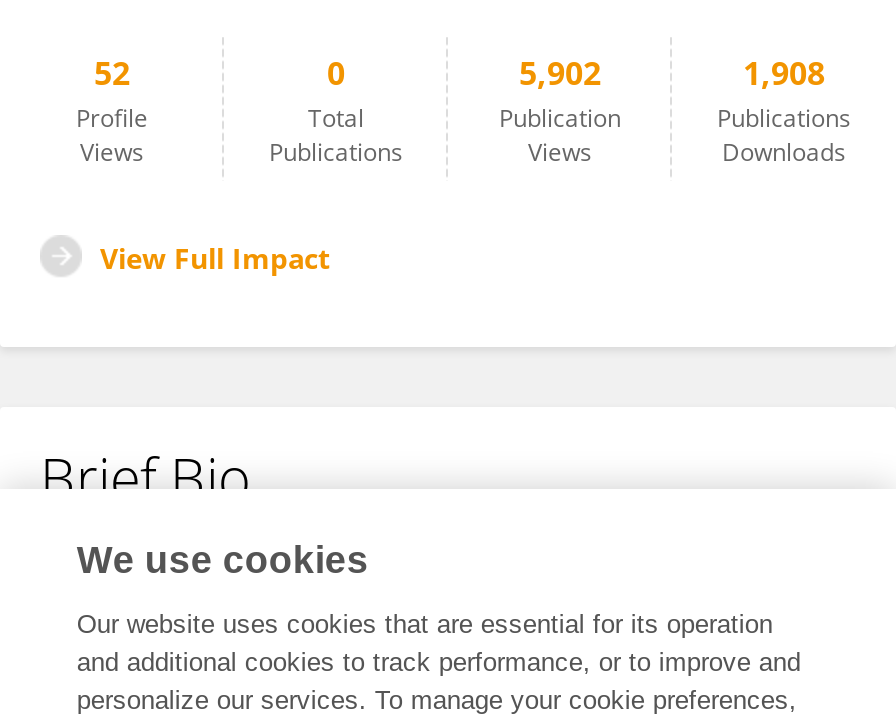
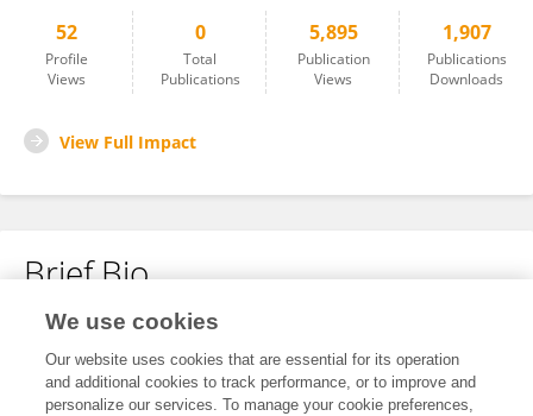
[519,51,601,95] 5,902 -> [309,19,358,45] 5,895
[743,51,825,95] 1,908 -> [442,19,491,45] 1,907

